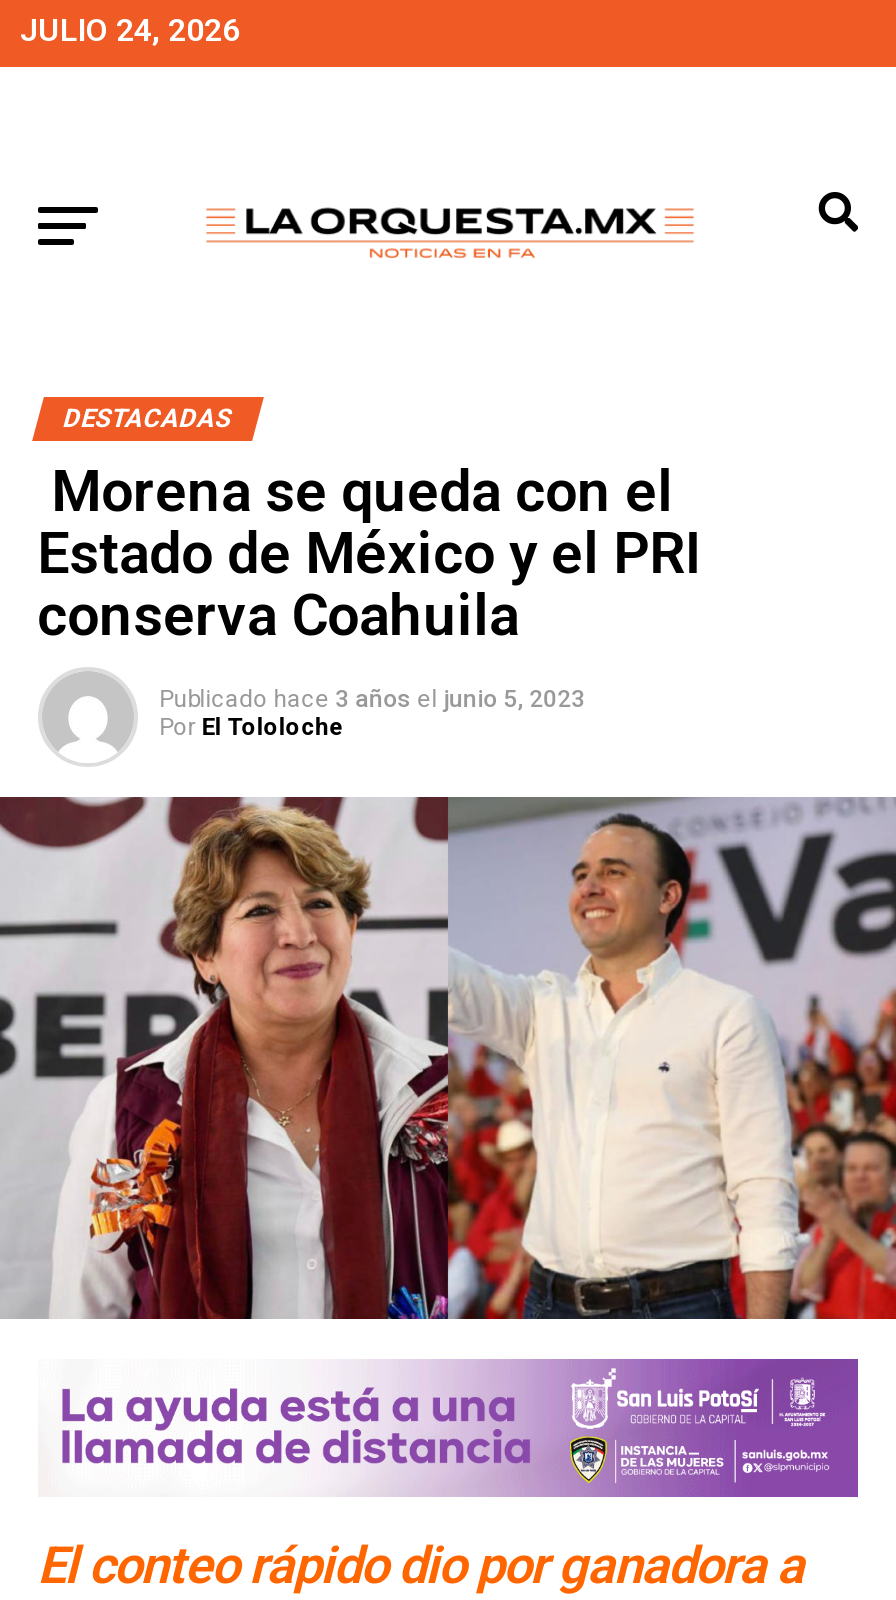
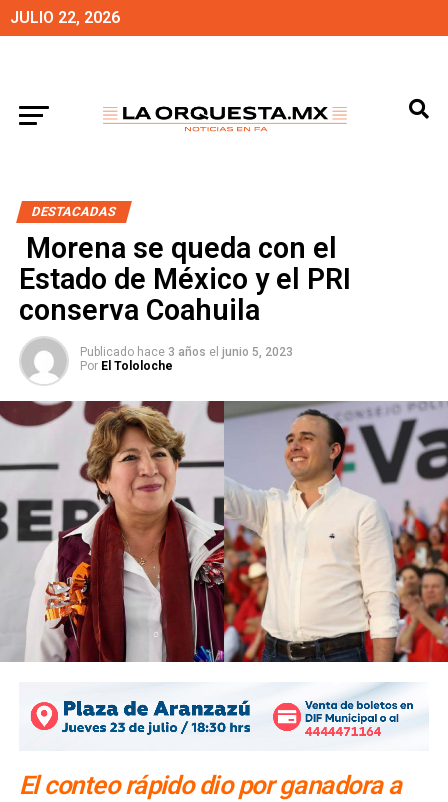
[20,11,240,49] JULIO 24, 2026 -> [10,8,120,27] JULIO 22, 2026
[60,1357,860,1499] [image] -> [30,682,429,751] [image]

